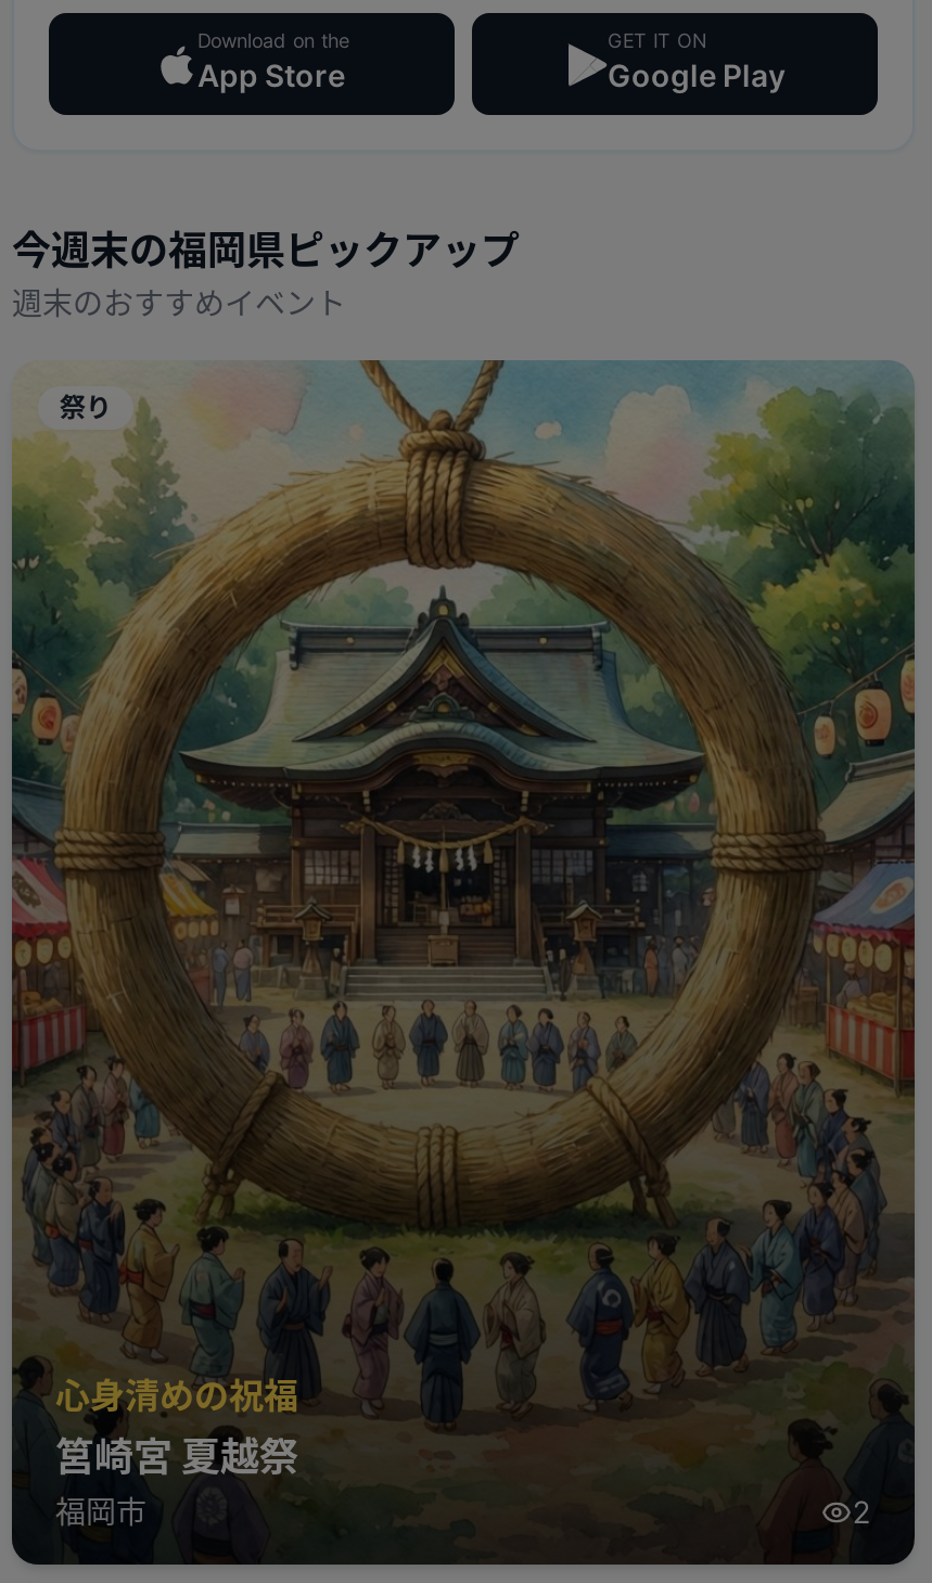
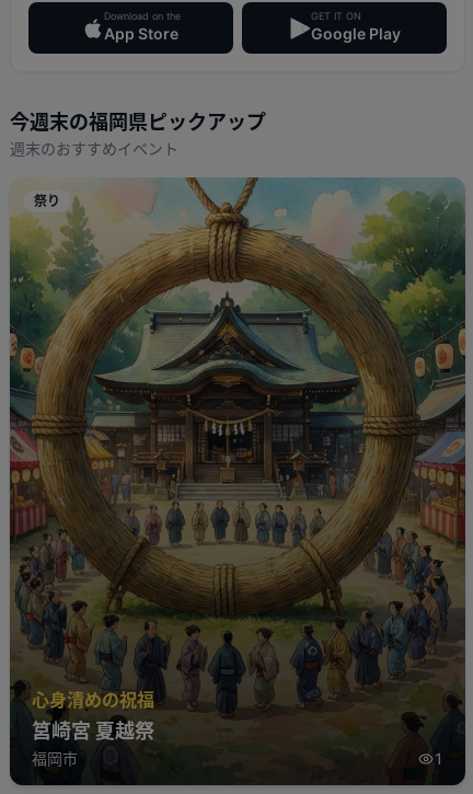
[852,1492,871,1529] 2 -> [434,749,443,767] 1

